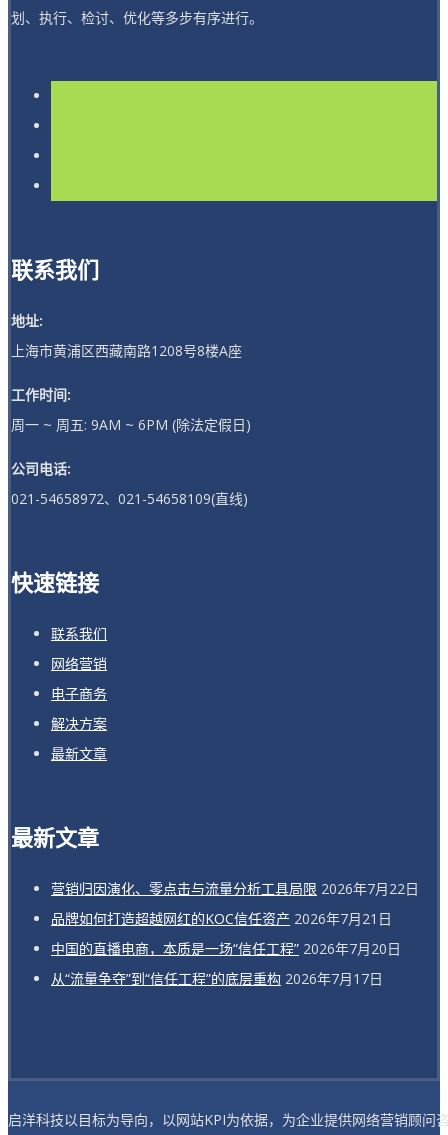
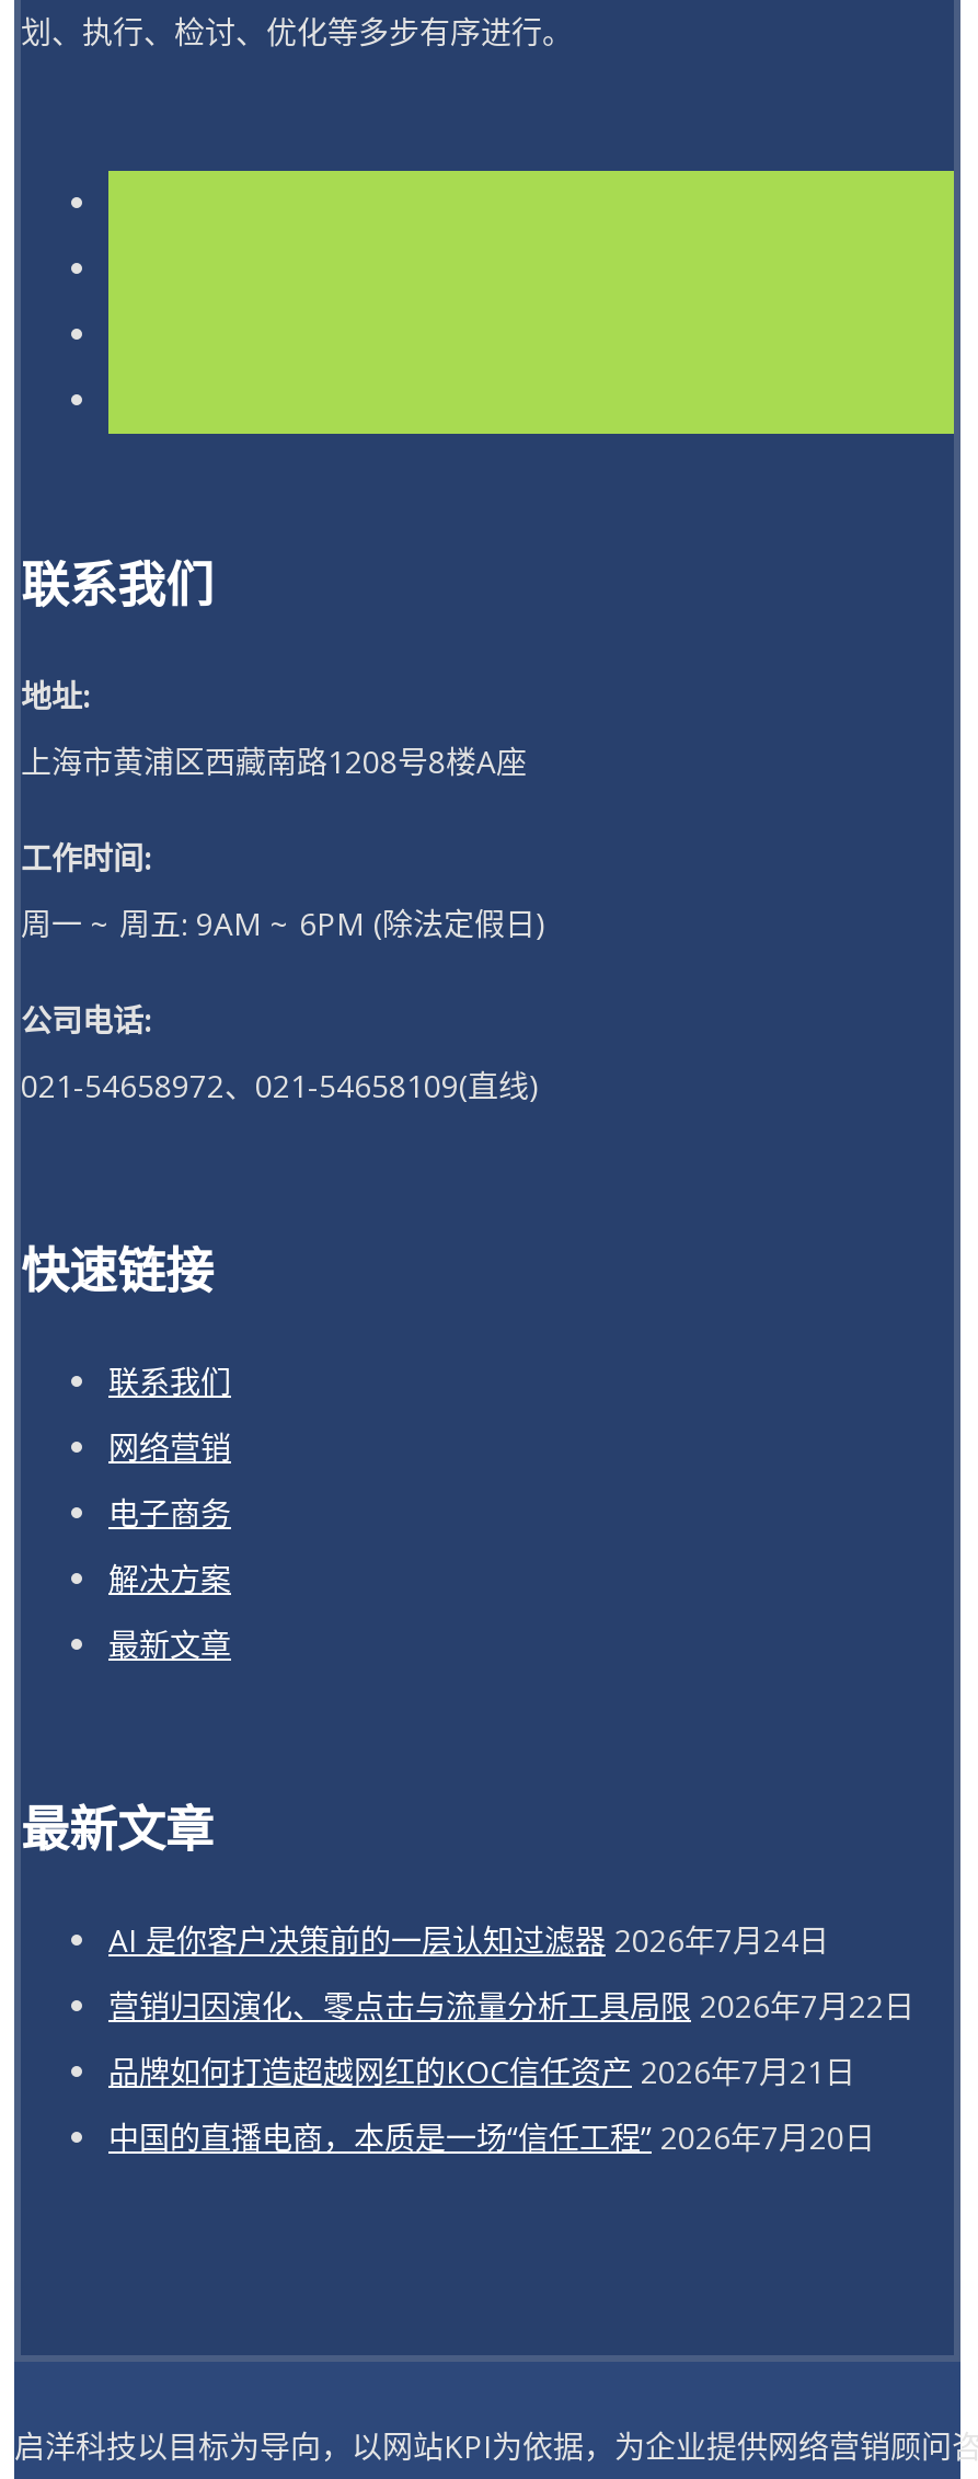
none -> [108,1919,829,1961] AI 是你客户决策前的一层认知过滤器 2026年7月24日
moved [51,879,419,958] -> [108,1985,914,2158]: 营销归因演化、零点击与流量分析工具局限 2026年7月22日 | 品牌如何打造超越网红的KOC信任资产 2026年7月21日 | 中国的直播电商，本质是一场“信任工程” 2026年7月20日
[51,969,383,988] 从“流量争夺”到“信任工程”的底层重构 2026年7月17日 -> none

